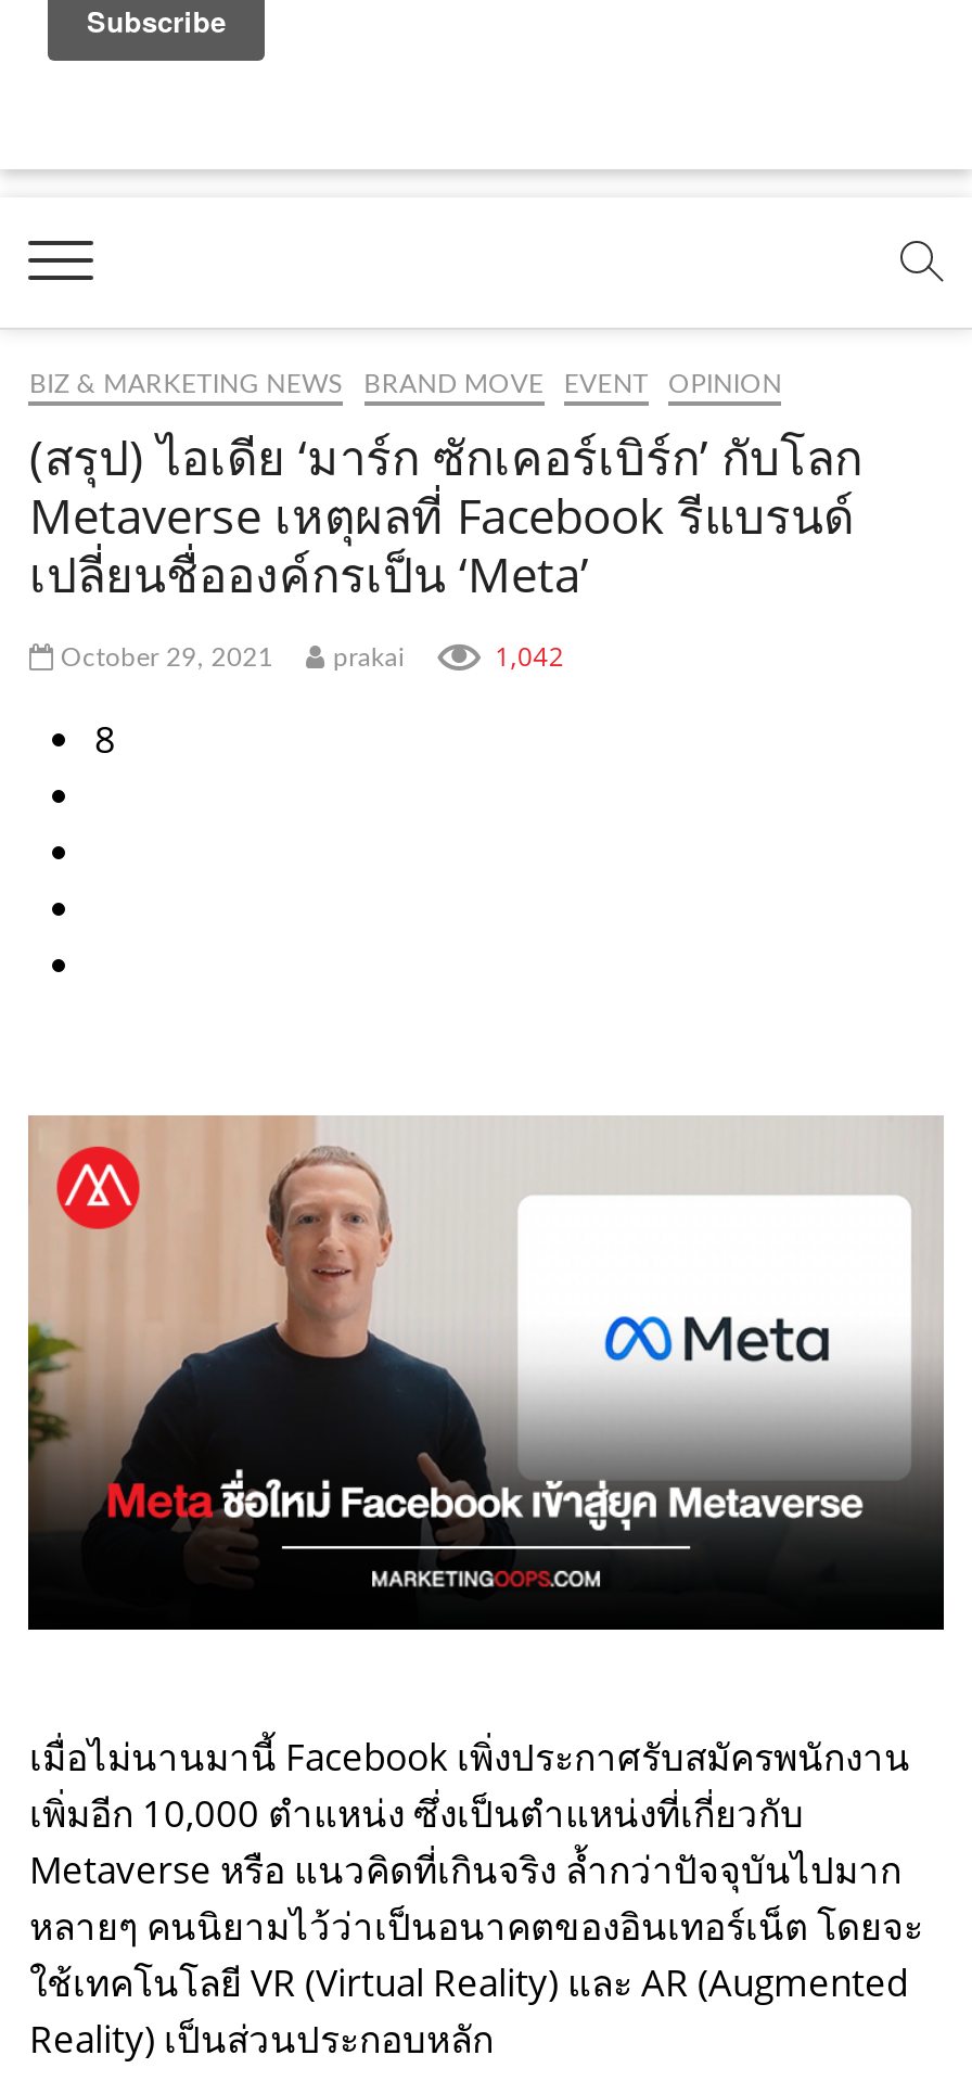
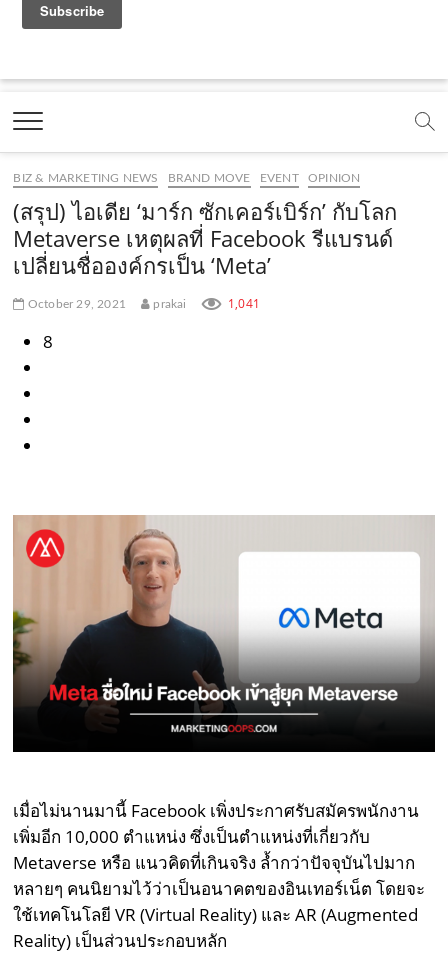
[495,639,564,676] 1,042 -> [228,295,260,312] 1,041

